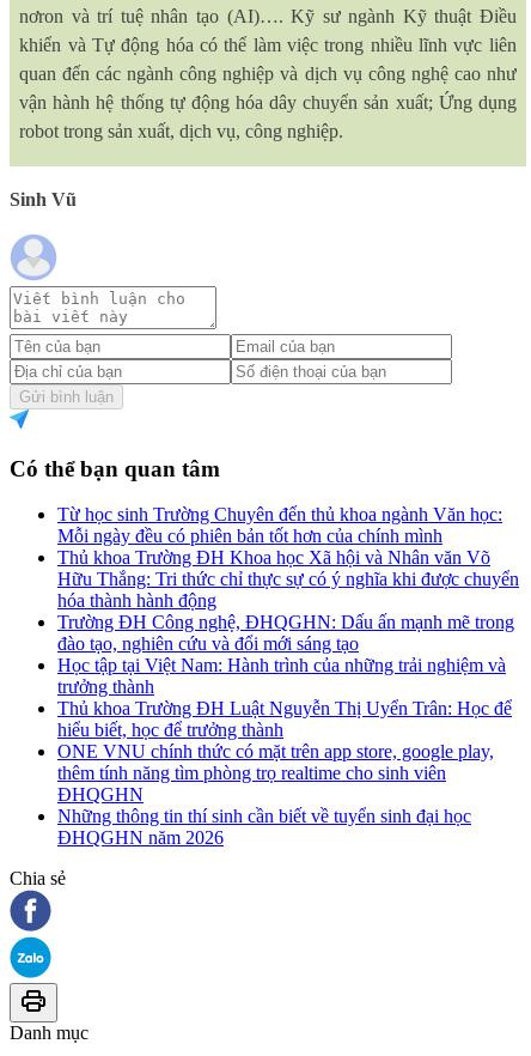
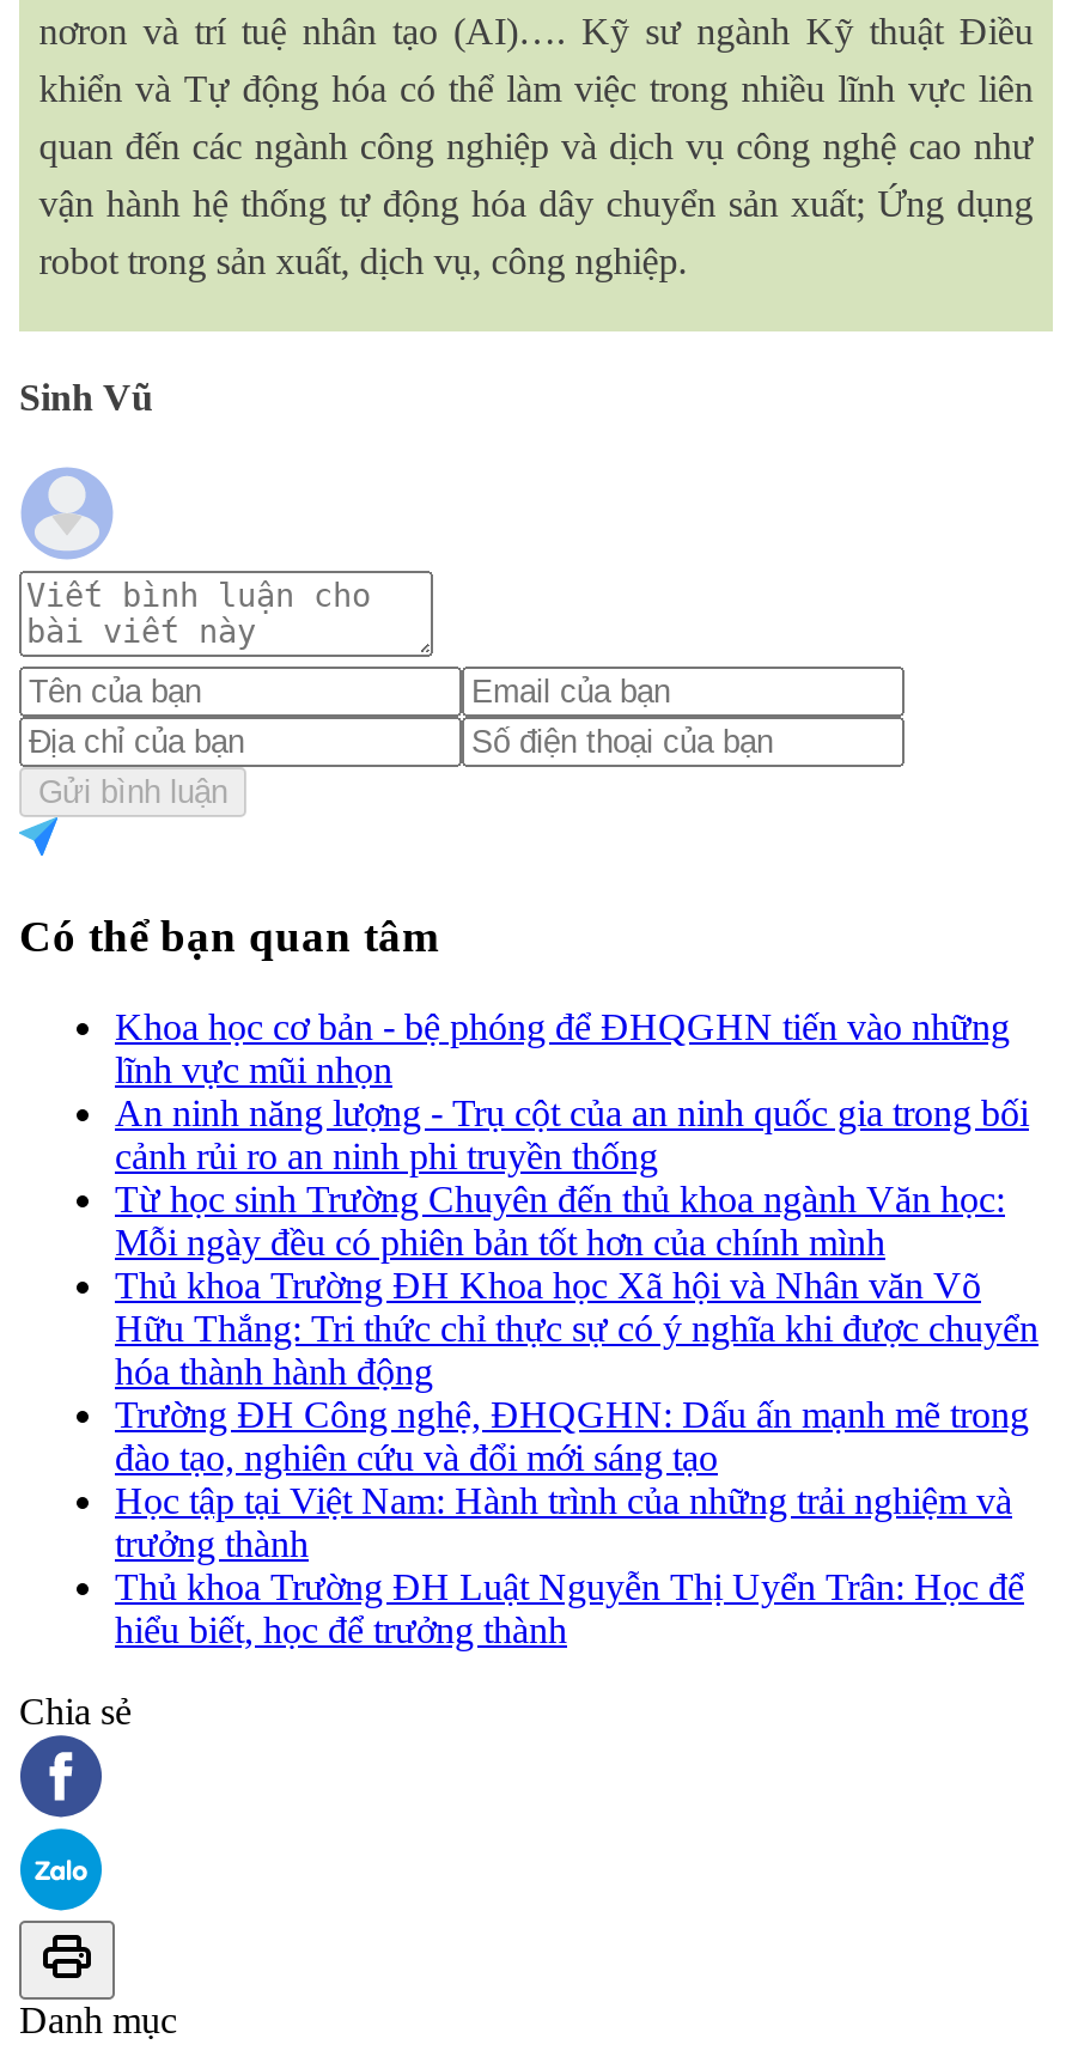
none -> [115,1007,1029,1177] Khoa học cơ bản - bệ phóng để ĐHQGHN tiến vào những | lĩnh vực mũi nhọn | An ninh năng lượng - Trụ cột của an ninh quốc gia trong bối | cảnh rủi ro an ninh phi truyền thống
moved [57,504,519,740] -> [115,1179,1038,1651]: Từ học sinh Trường Chuyên đến thủ khoa ngành Văn học: | Mỗi ngày đều có phiên bản tốt hơn của chính mình | Thủ khoa Trường ĐH Khoa học Xã hội và Nhân văn Võ | ... | Thủ khoa Trường ĐH Luật Nguyễn Thị Uyển Trân: Học để | hiểu biết, học để trưởng thành
[57,741,494,848] ONE VNU chính thức có mặt trên app store, google play, | thêm tính năng tìm phòng trọ realtime cho sinh viên | ĐHQGHN | Những thông tin thí sinh cần biết về tuyển sinh đại học | ĐHQGHN năm 2026 -> none

